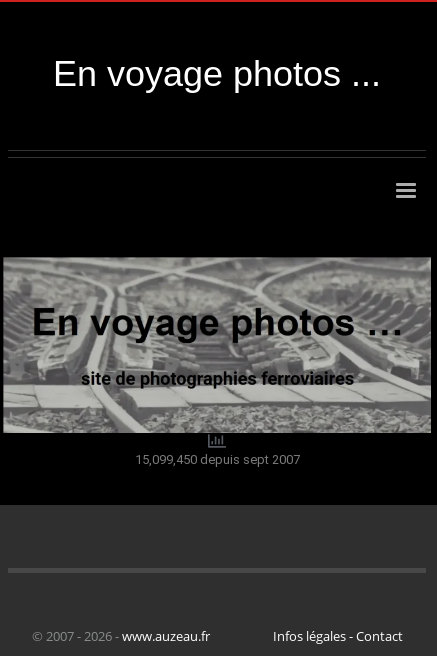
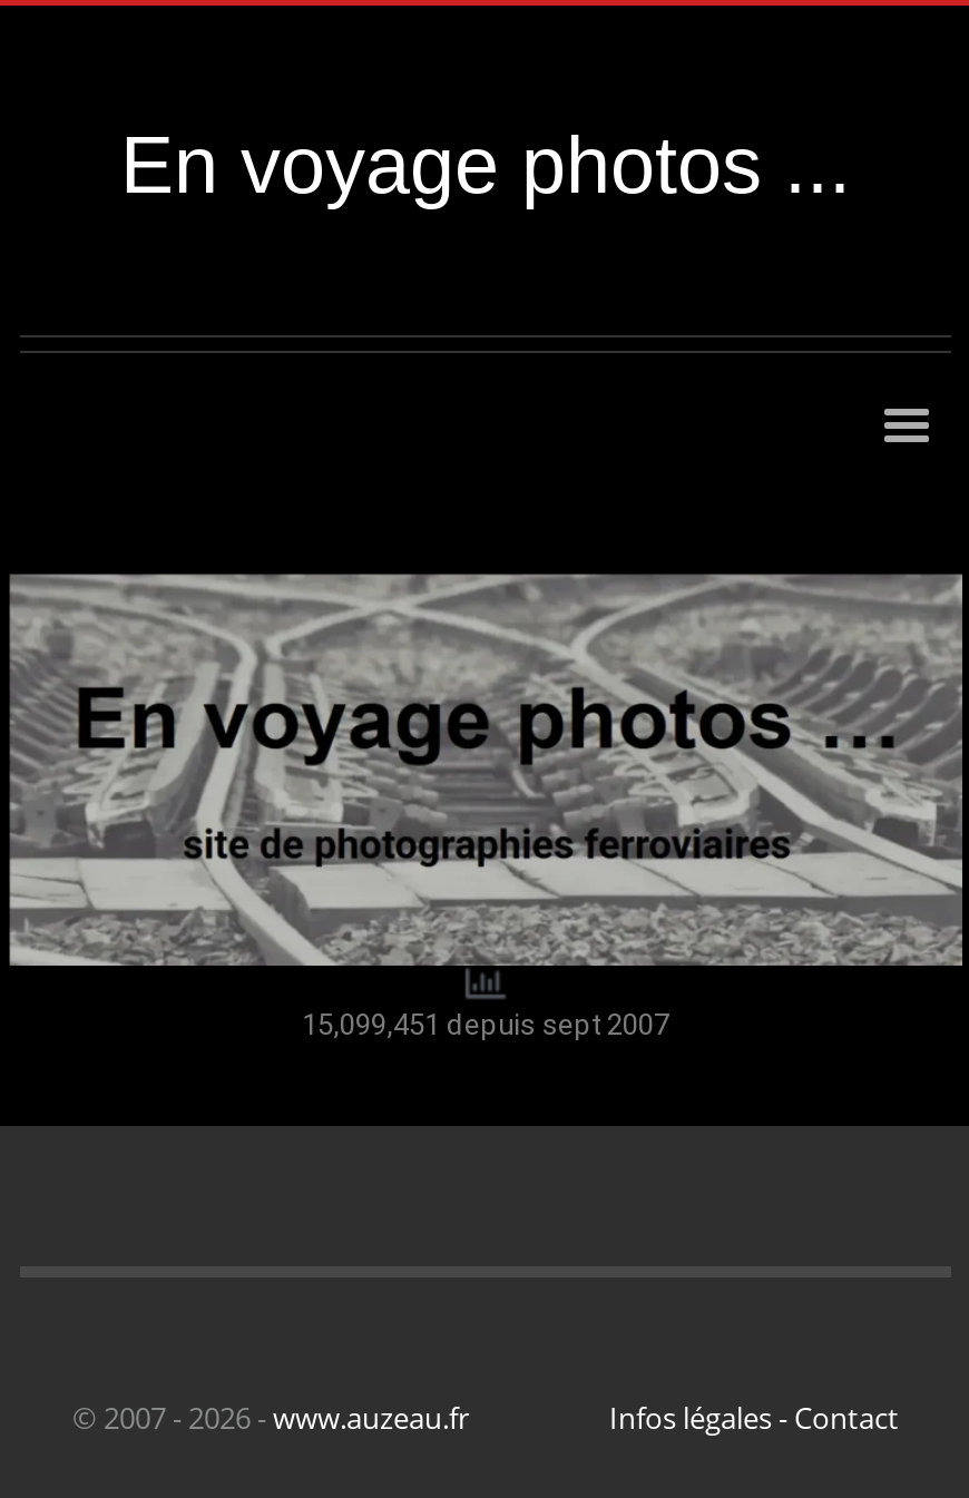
[134,452,299,467] 15,099,450 depuis sept 2007 -> [302,1007,669,1040] 15,099,451 depuis sept 2007

